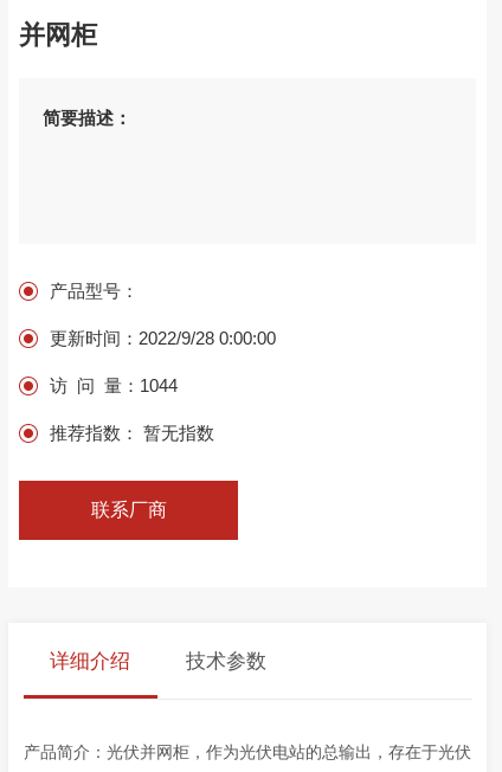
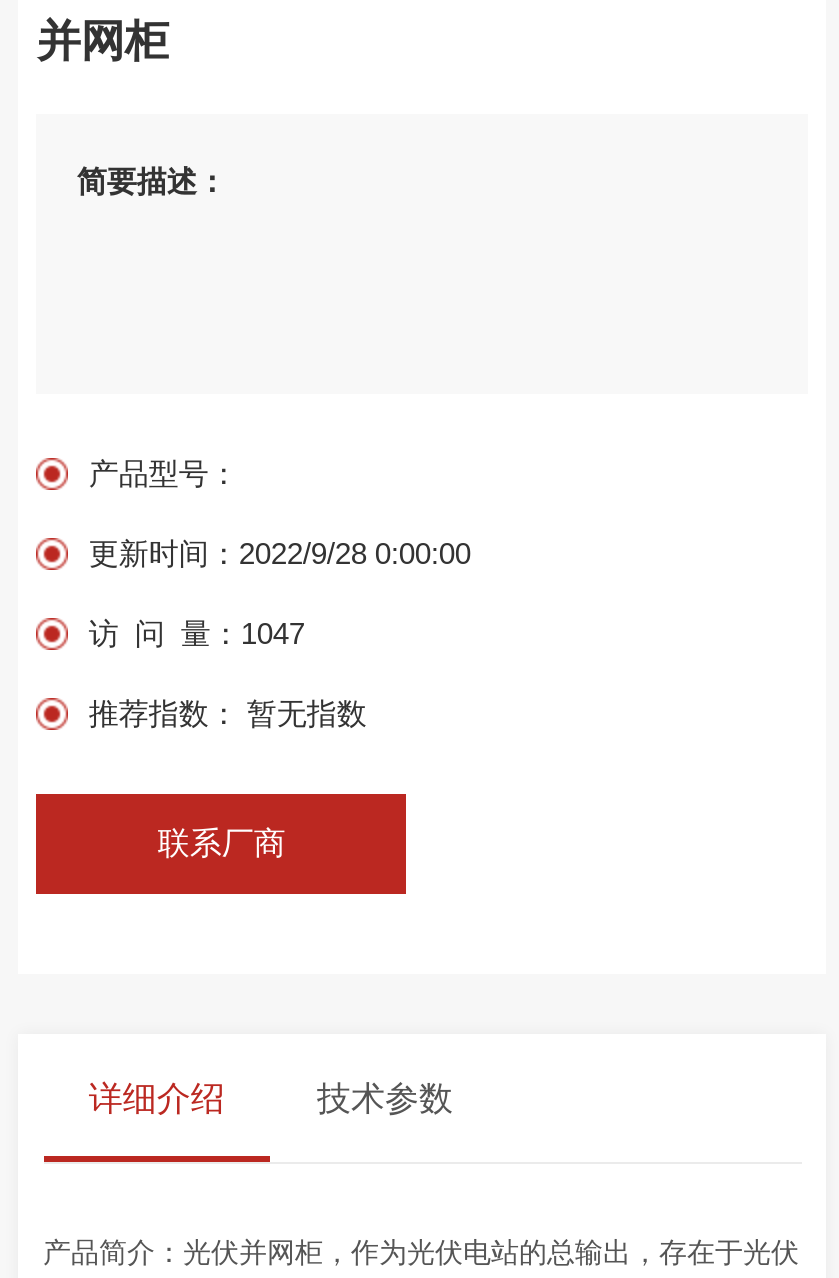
[50,375,178,395] 访 问 量：1044 -> [89,616,305,650] 访 问 量：1047

